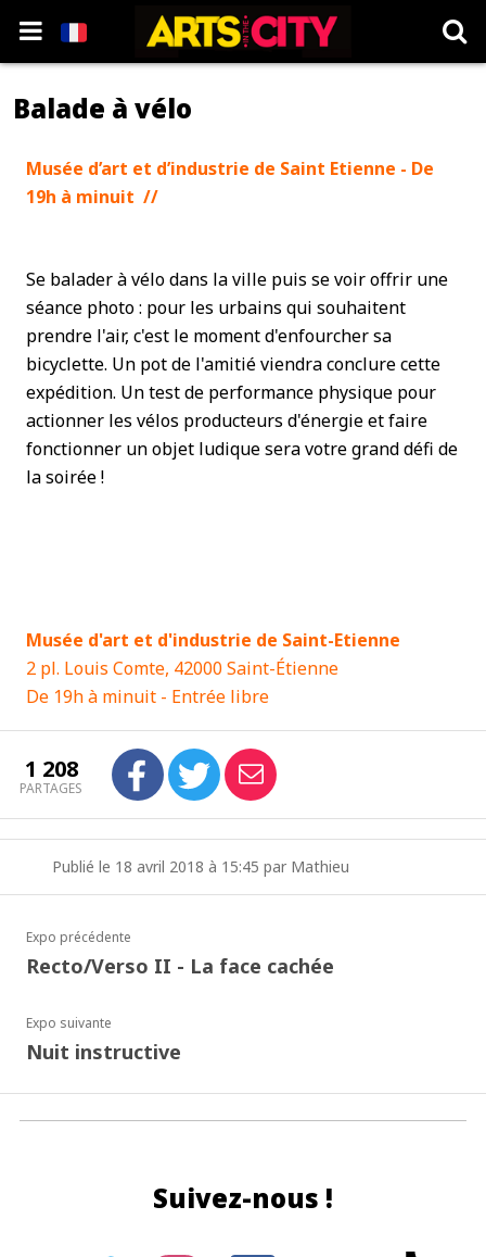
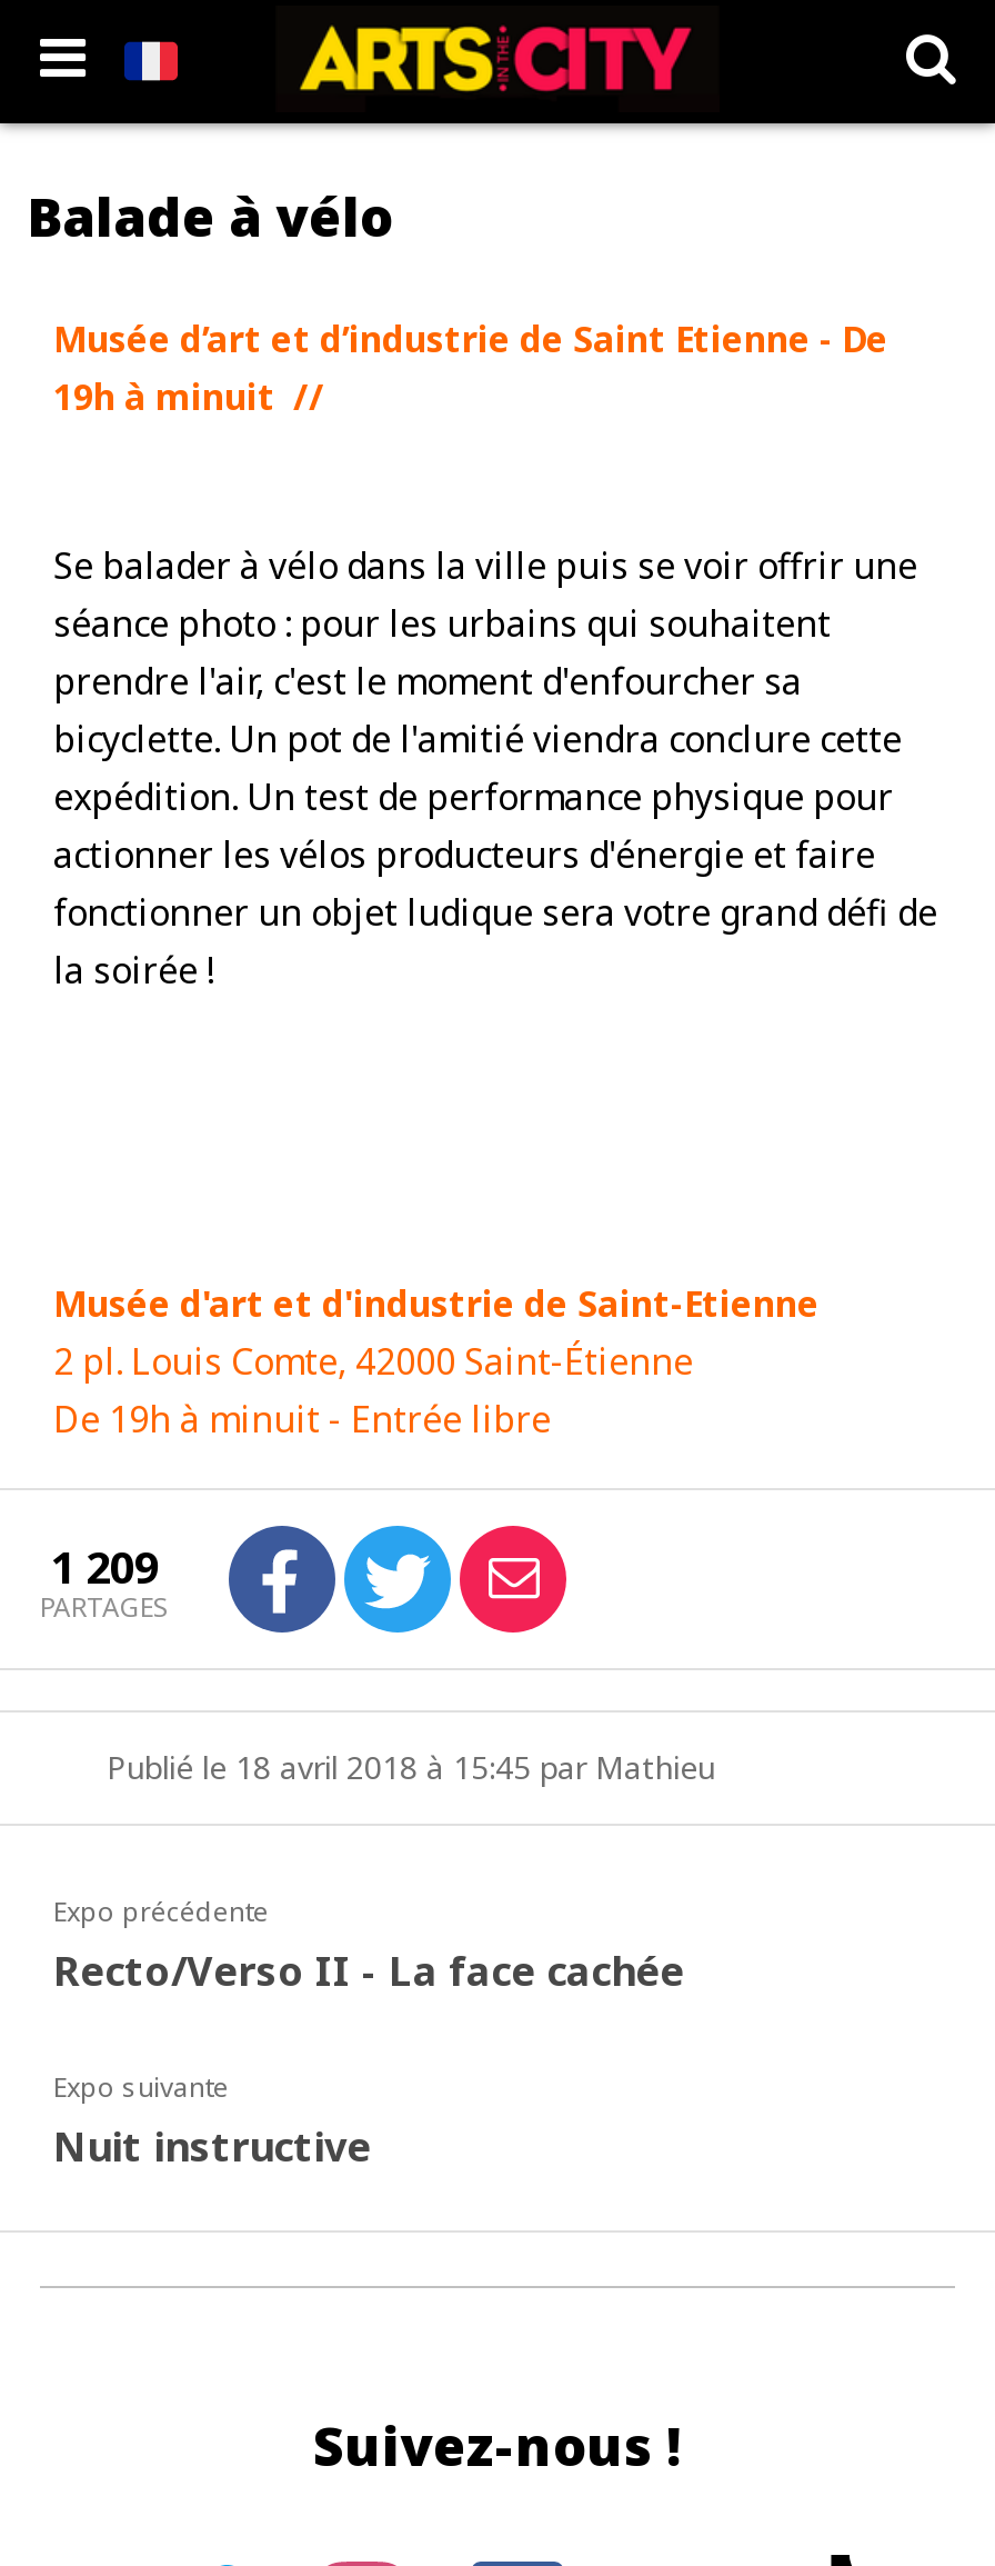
[24,754,78,783] 1 208 -> [50,1537,159,1597] 1 209

